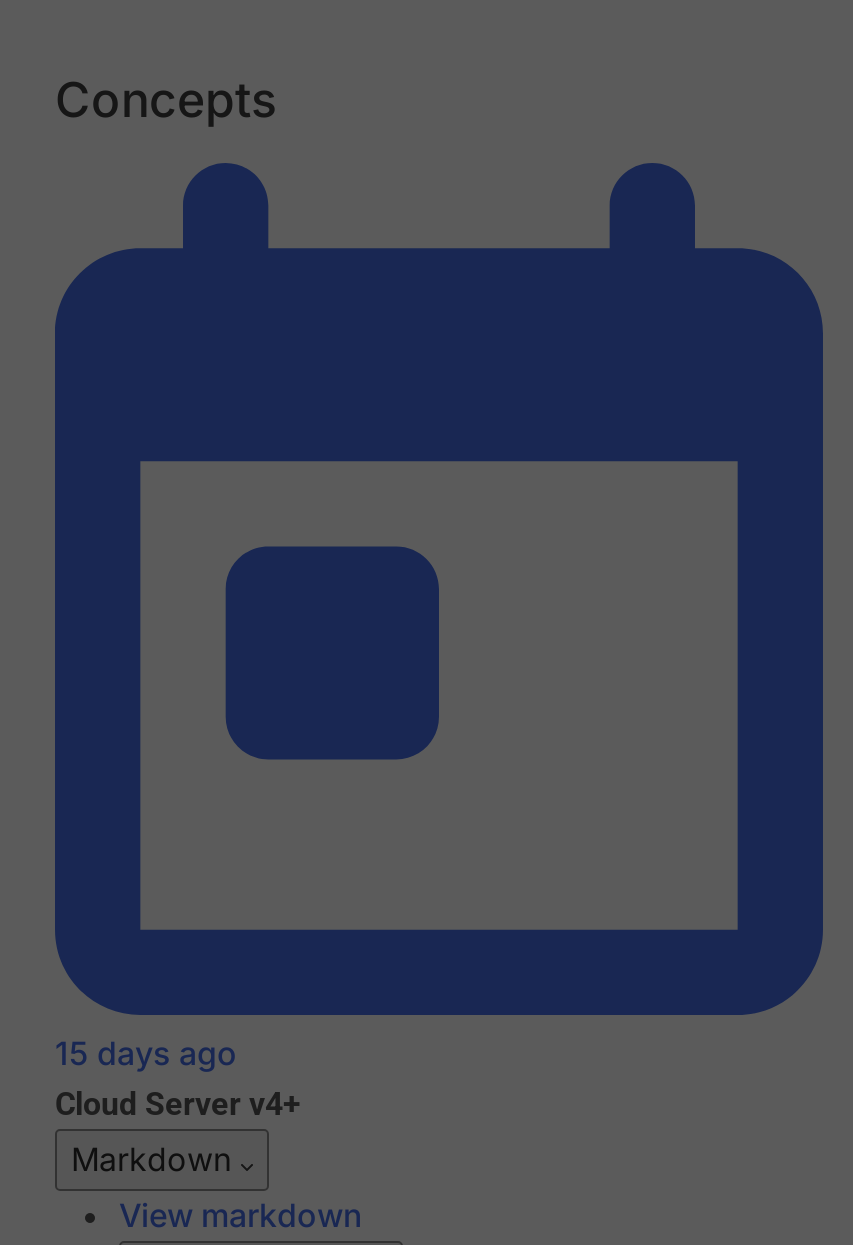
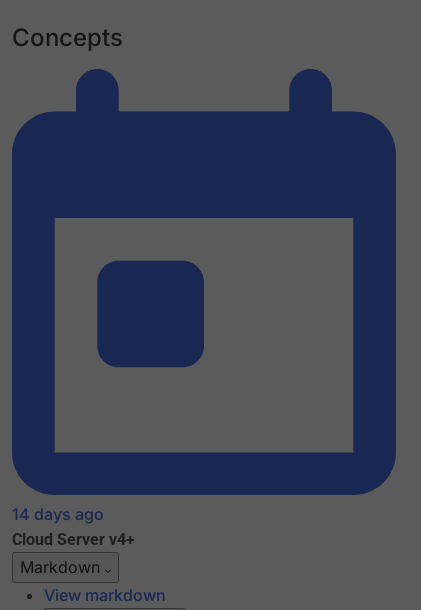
[55,1034,237,1074] 15 days ago -> [12,504,104,524] 14 days ago

